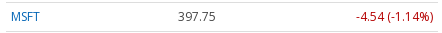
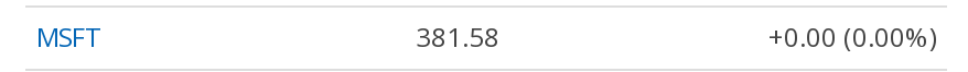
[178,8,216,25] 397.75 -> [416,18,499,55] 381.58
[356,8,433,25] -4.54 (-1.14%) -> [768,18,936,55] +0.00 (0.00%)

